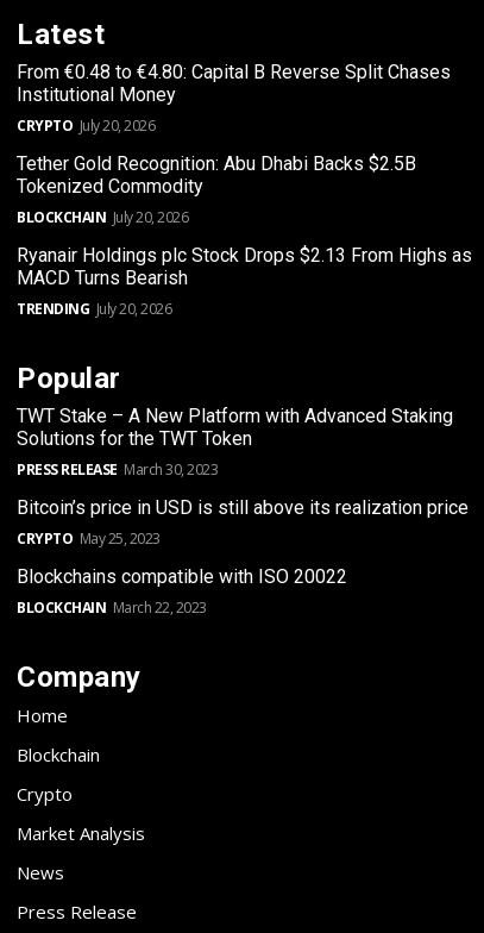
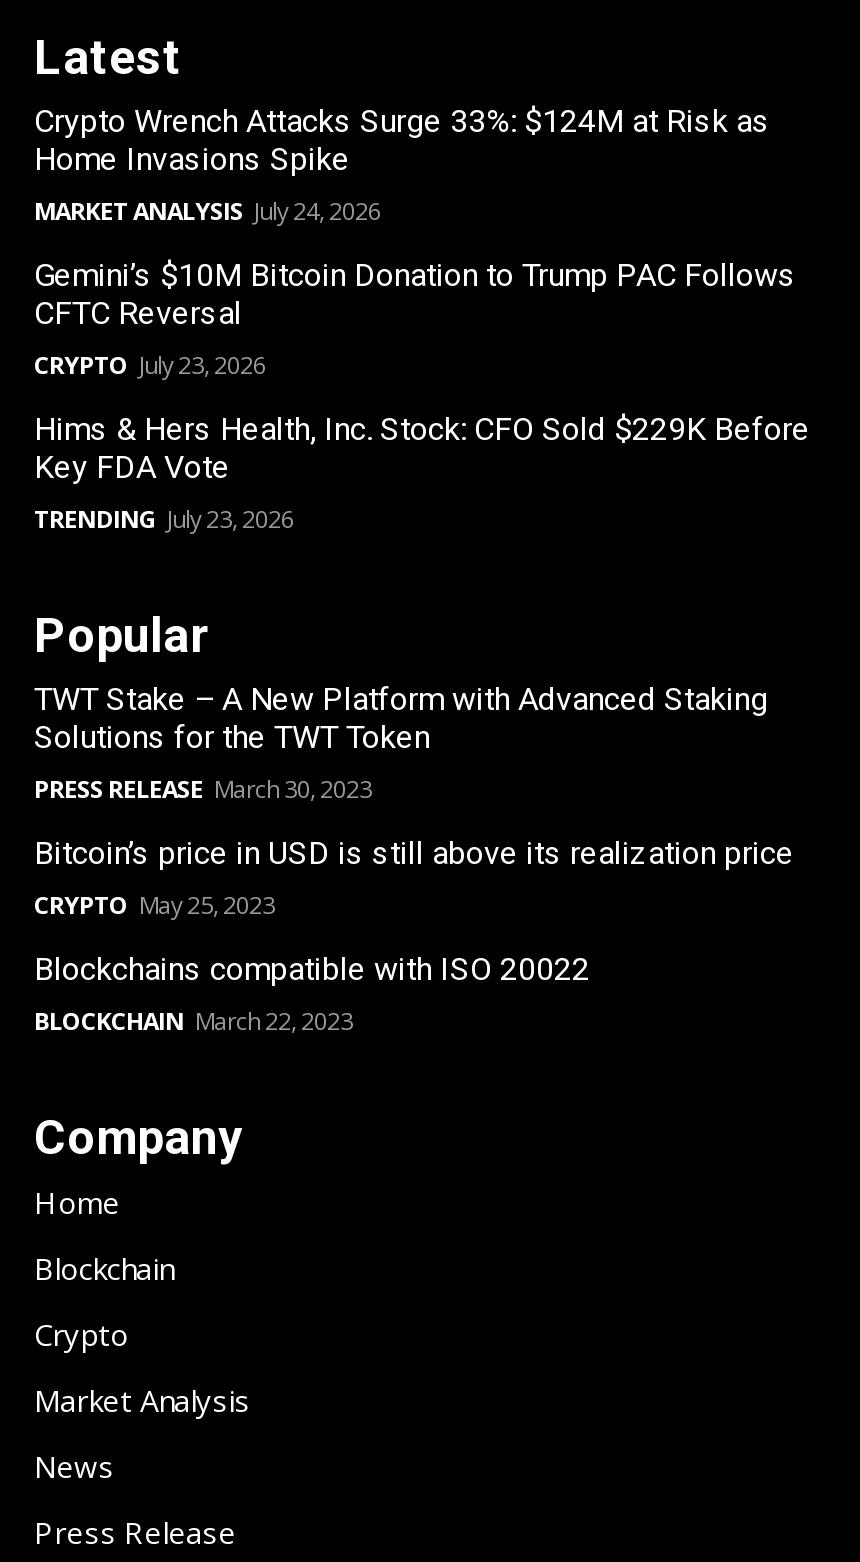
[17,61,451,136] From €0.48 to €4.80: Capital B Reverse Split Chases | Institutional Money | CRYPTO July 20, 2026 -> [34,102,770,228] Crypto Wrench Attacks Surge 33%: $124M at Risk as | Home Invasions Spike | MARKET ANALYSIS July 24, 2026
[17,152,416,227] Tether Gold Recognition: Abu Dhabi Backs $2.5B | Tokenized Commodity | BLOCKCHAIN July 20, 2026 -> [34,256,796,382] Gemini’s $10M Bitcoin Donation to Trump PAC Follows | CFTC Reversal | CRYPTO July 23, 2026
[17,244,472,319] Ryanair Holdings plc Stock Drops $2.13 From Highs as | MACD Turns Bearish | TRENDING July 20, 2026 -> [34,410,810,536] Hims & Hers Health, Inc. Stock: CFO Sold $229K Before | Key FDA Vote | TRENDING July 23, 2026

